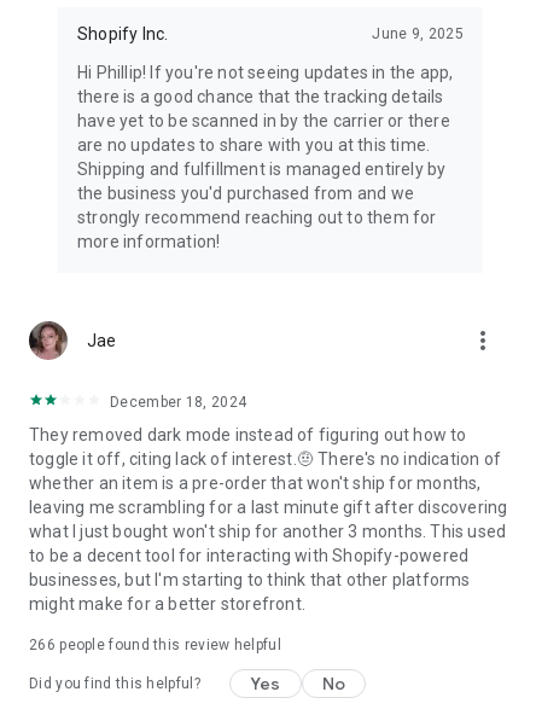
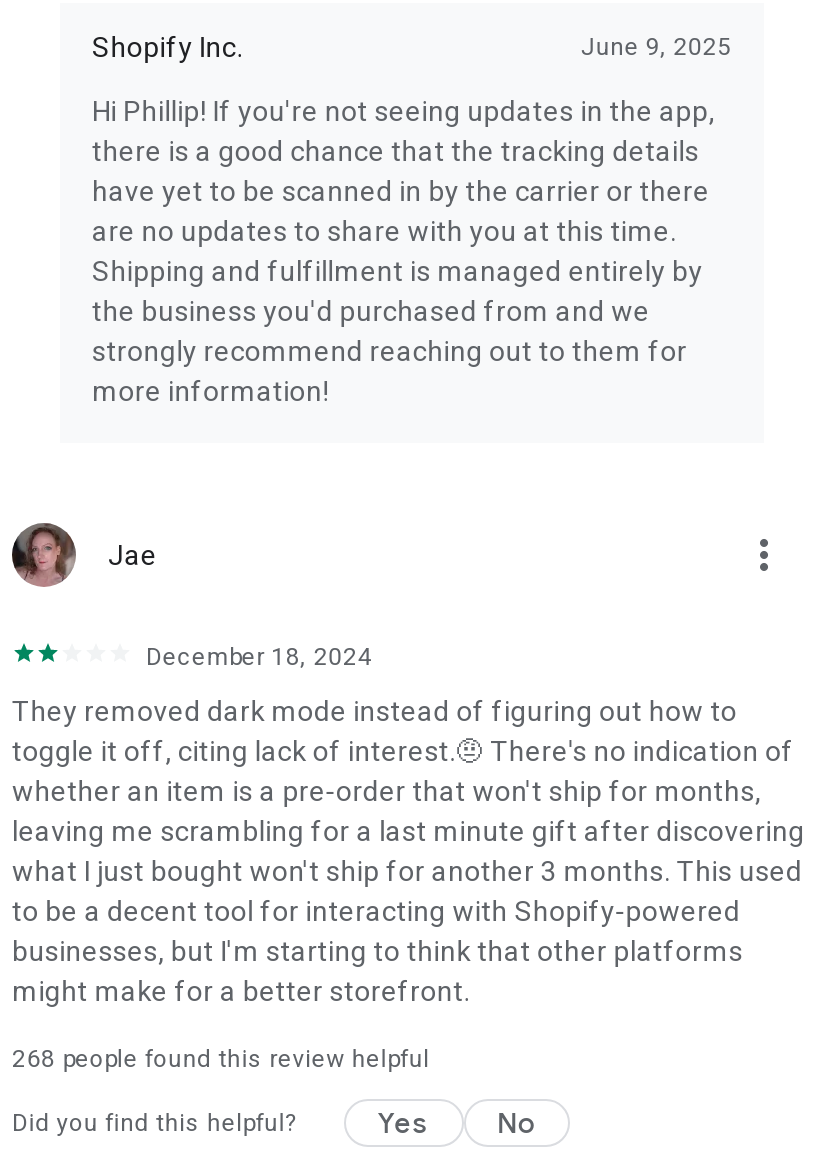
[29,636,281,653] 266 people found this review helpful -> [12,1045,430,1073] 268 people found this review helpful

